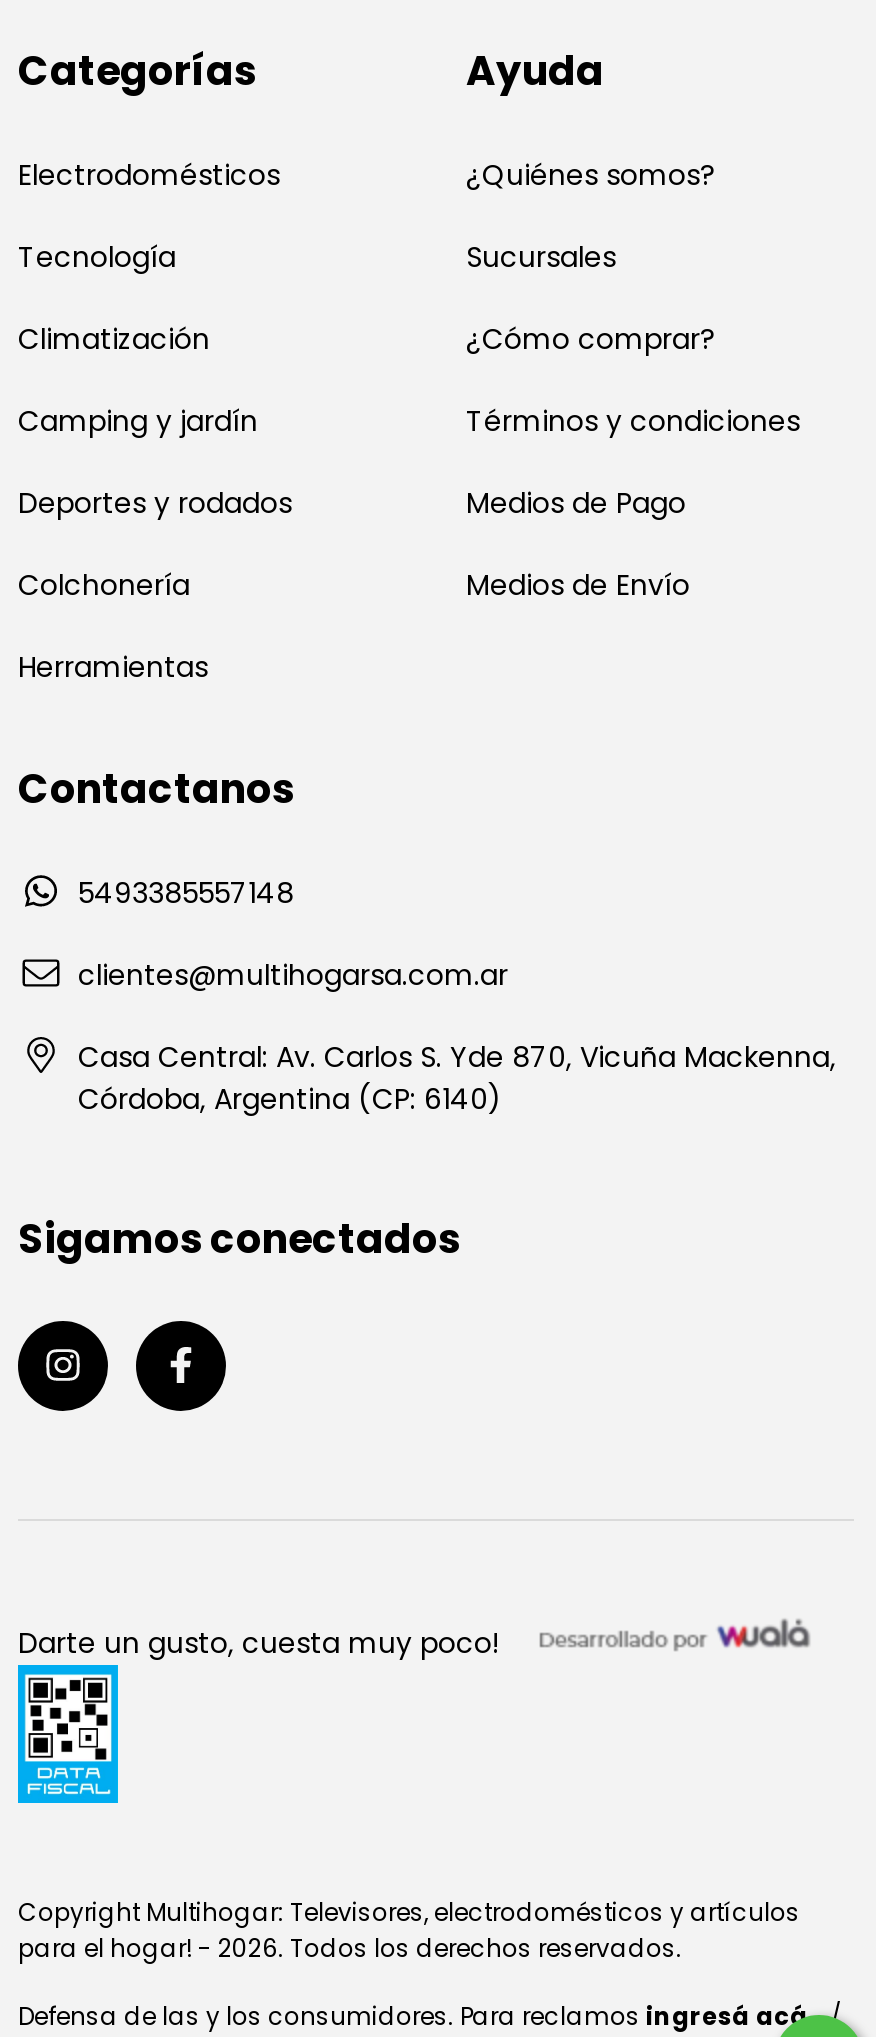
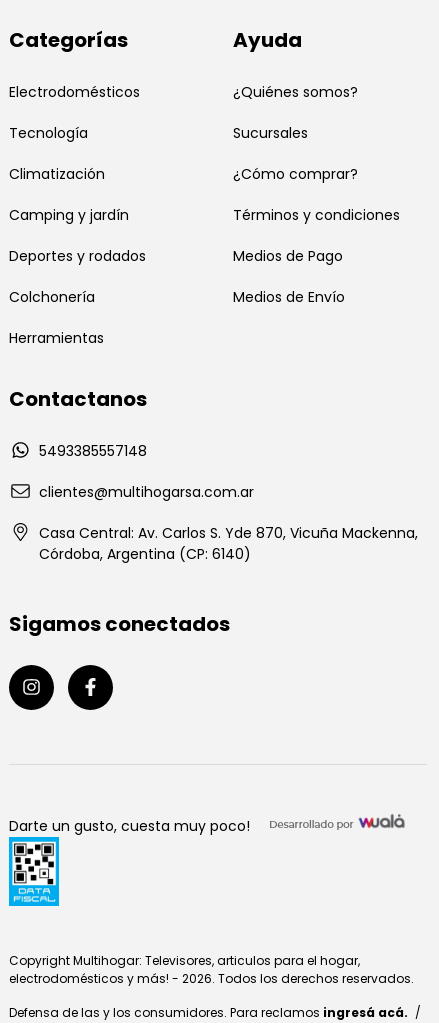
[18,1894,800,1964] Copyright Multihogar: Televisores, electrodomésticos y artículos | para el hogar! - 2026. Todos los derechos reservados. -> [9,952,414,987] Copyright Multihogar: Televisores, articulos para el hogar, | electrodomésticos y más! - 2026. Todos los derechos reservados.

